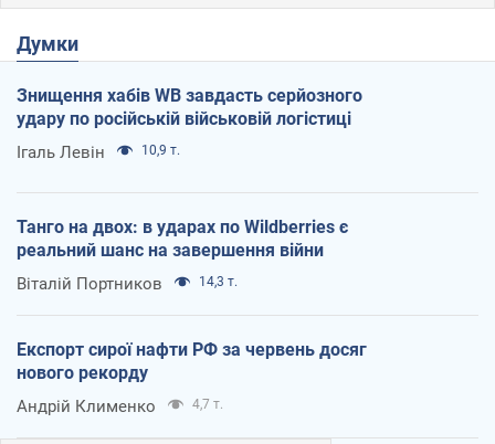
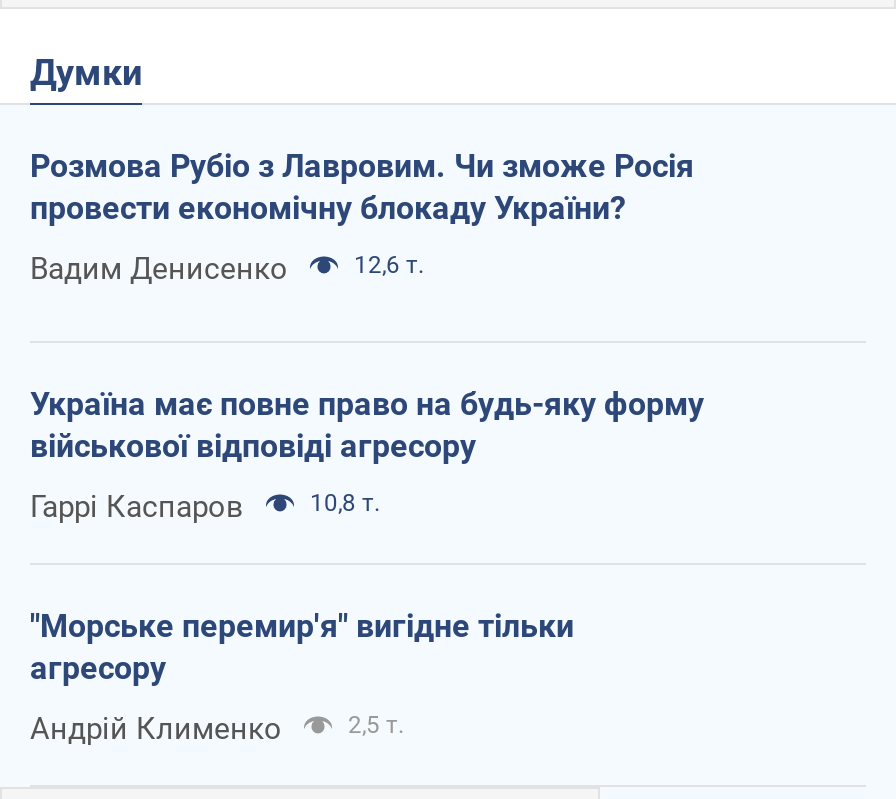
[17,85,362,129] Знищення хабів WB завдасть серйозного | удару по російській військовій логістиці -> [30,147,694,227] Розмова Рубіо з Лавровим. Чи зможе Росія | провести економічну блокаду України?
[17,142,180,162] Ігаль Левін | 10,9 т. -> [30,251,424,287] Вадим Денисенко | 12,6 т.
[17,216,348,261] Танго на двох: в ударах по Wildberries є | реальний шанс на завершення війни -> [30,385,704,465] Україна має повне право на будь-яку форму | військової відповіді агресору
[17,274,238,294] Віталій Портников | 14,3 т. -> [30,489,380,525] Гаррі Каспаров | 10,8 т.
[17,339,367,383] Експорт сирої нафти РФ за червень досяг | нового рекорду -> [30,607,574,687] "Морське перемир'я" вигідне тільки | агресору
[192,396,223,412] 4,7 т. -> [348,711,404,739] 2,5 т.

